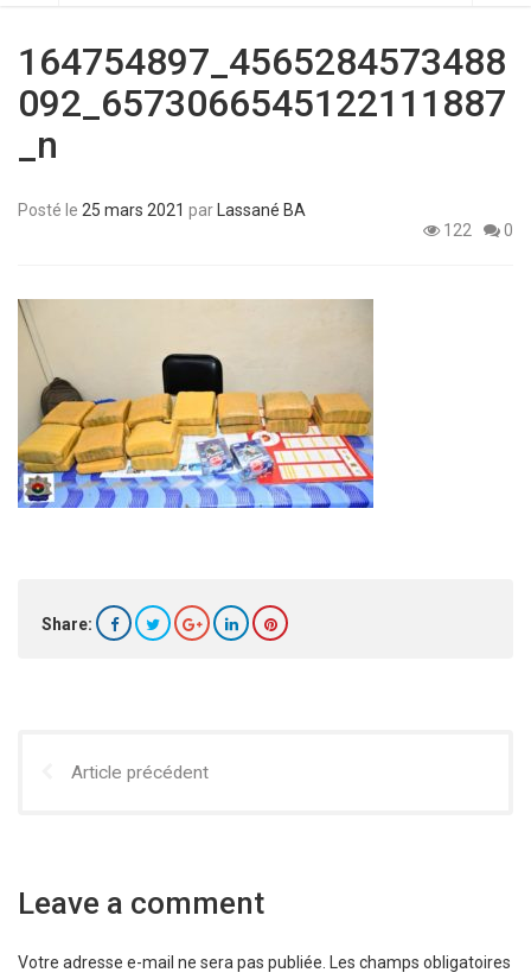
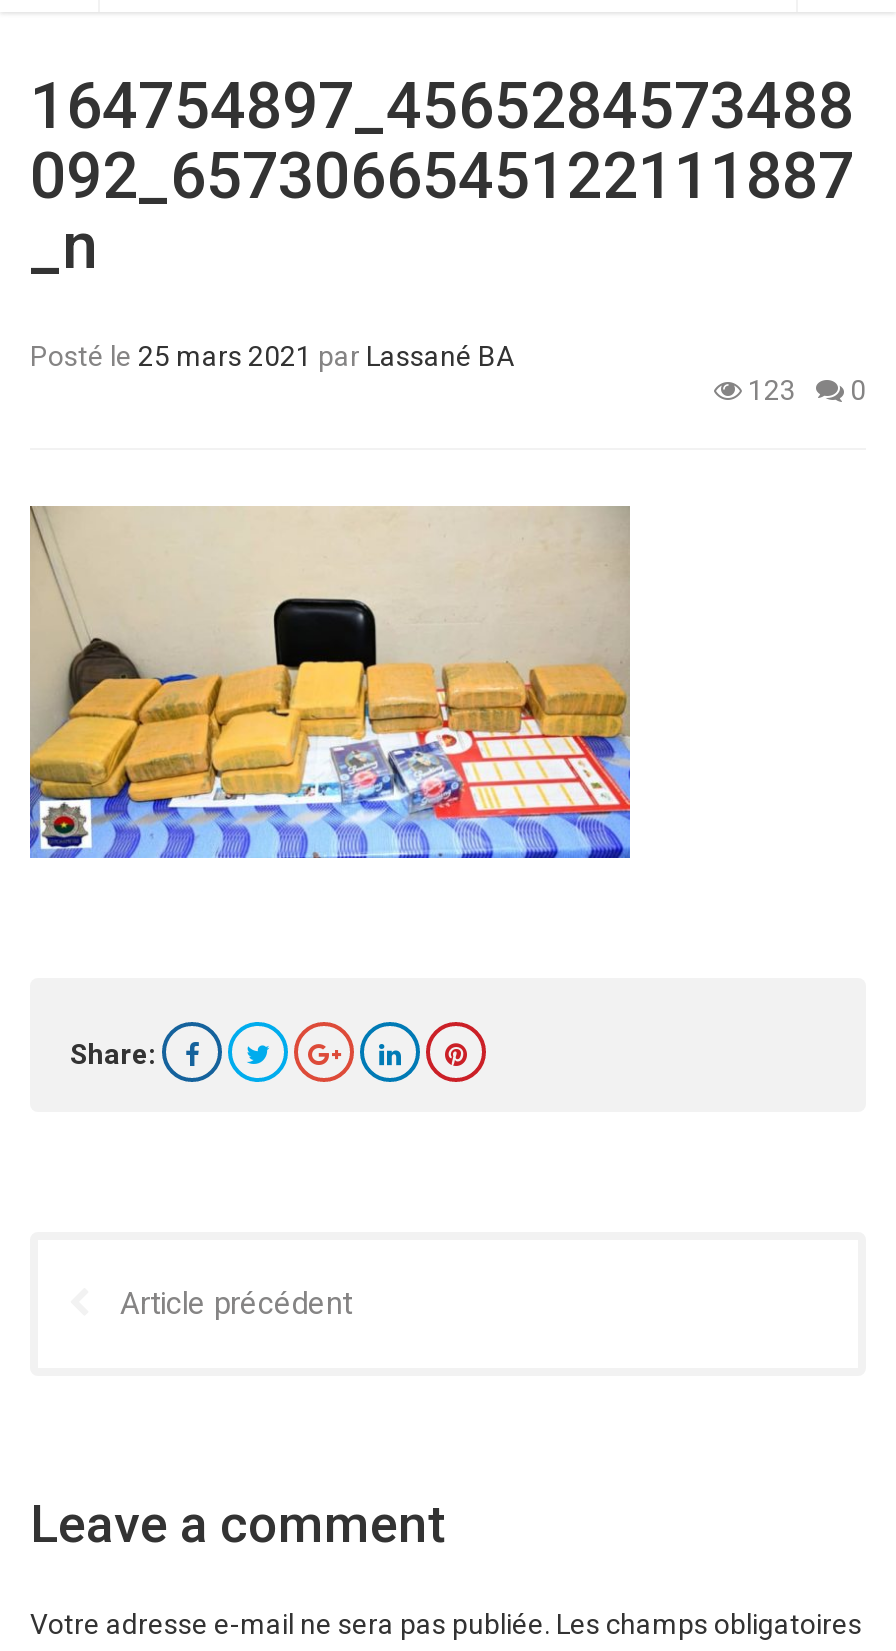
[440,221,513,240] 122 0 -> [742,374,866,406] 123 0

